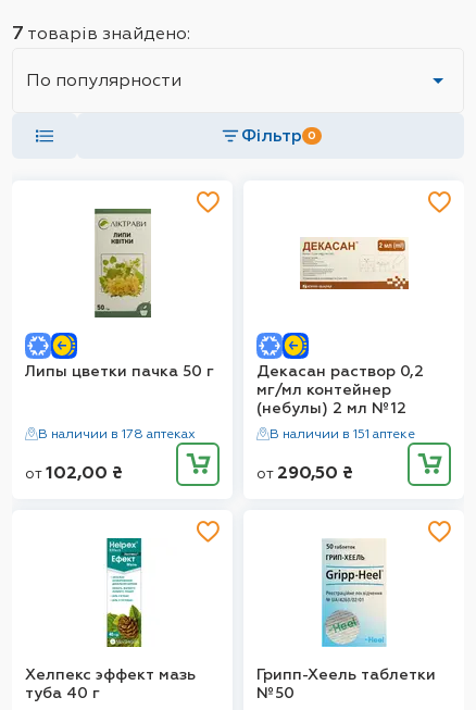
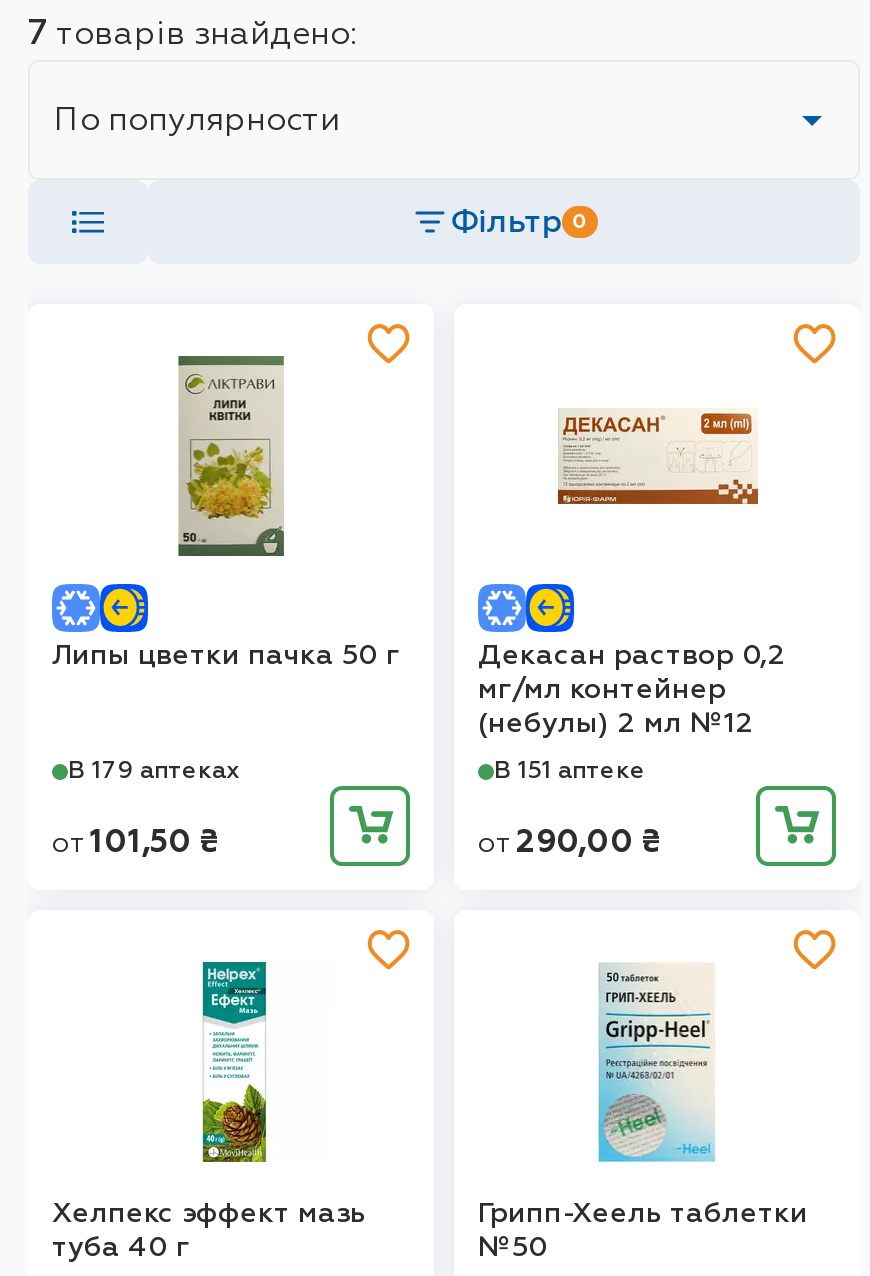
[38,427,196,442] В наличии в 178 аптеках -> [68,757,240,785] В 179 аптеках
[270,427,415,442] В наличии в 151 аптеке -> [494,757,646,785] В 151 аптеке
[25,462,123,483] от 102,00 ₴ -> [52,823,220,861] от 101,50 ₴
[256,462,353,483] от 290,50 ₴ -> [478,823,662,861] от 290,00 ₴

